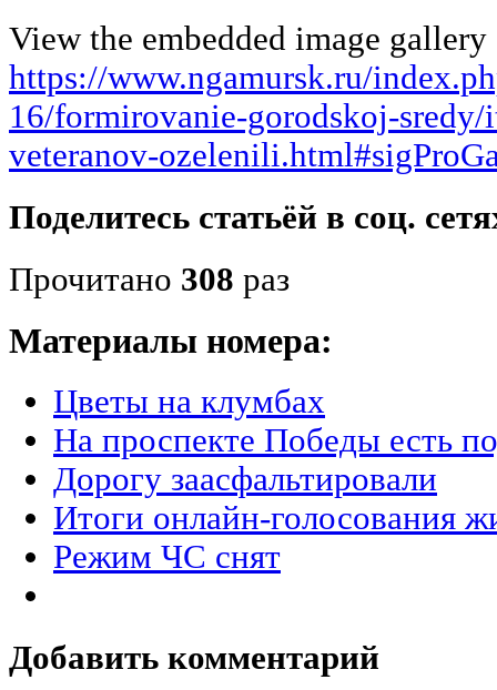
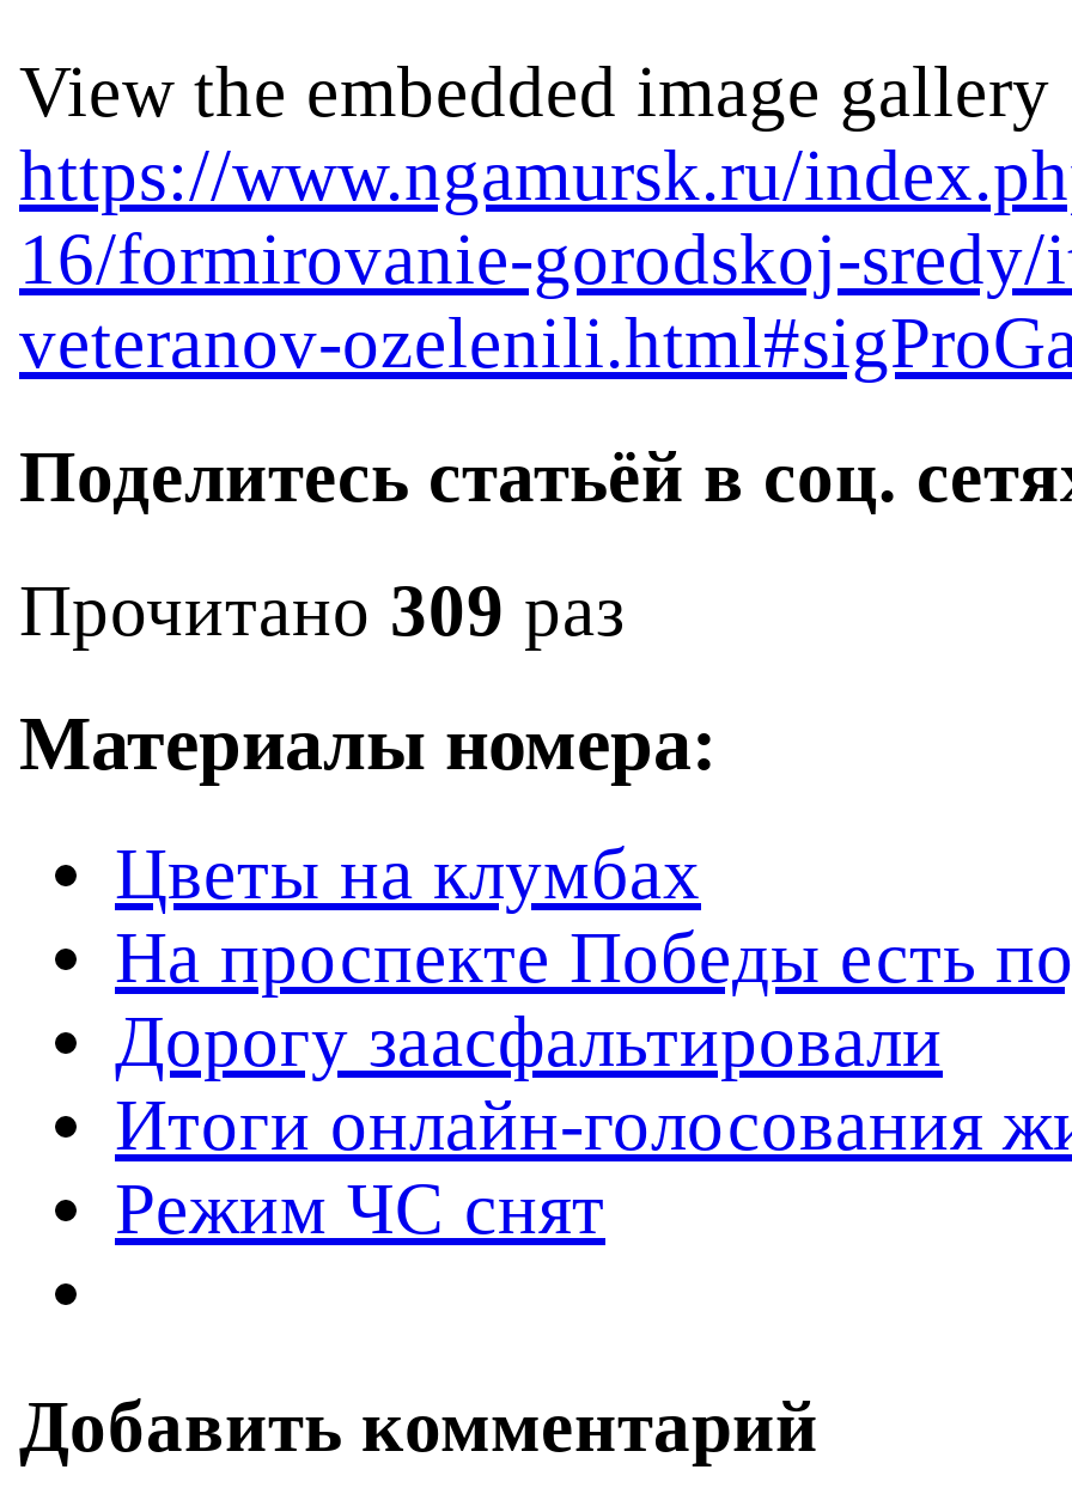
[9,261,290,299] Прочитано 308 раз -> [19,572,625,653] Прочитано 309 раз

